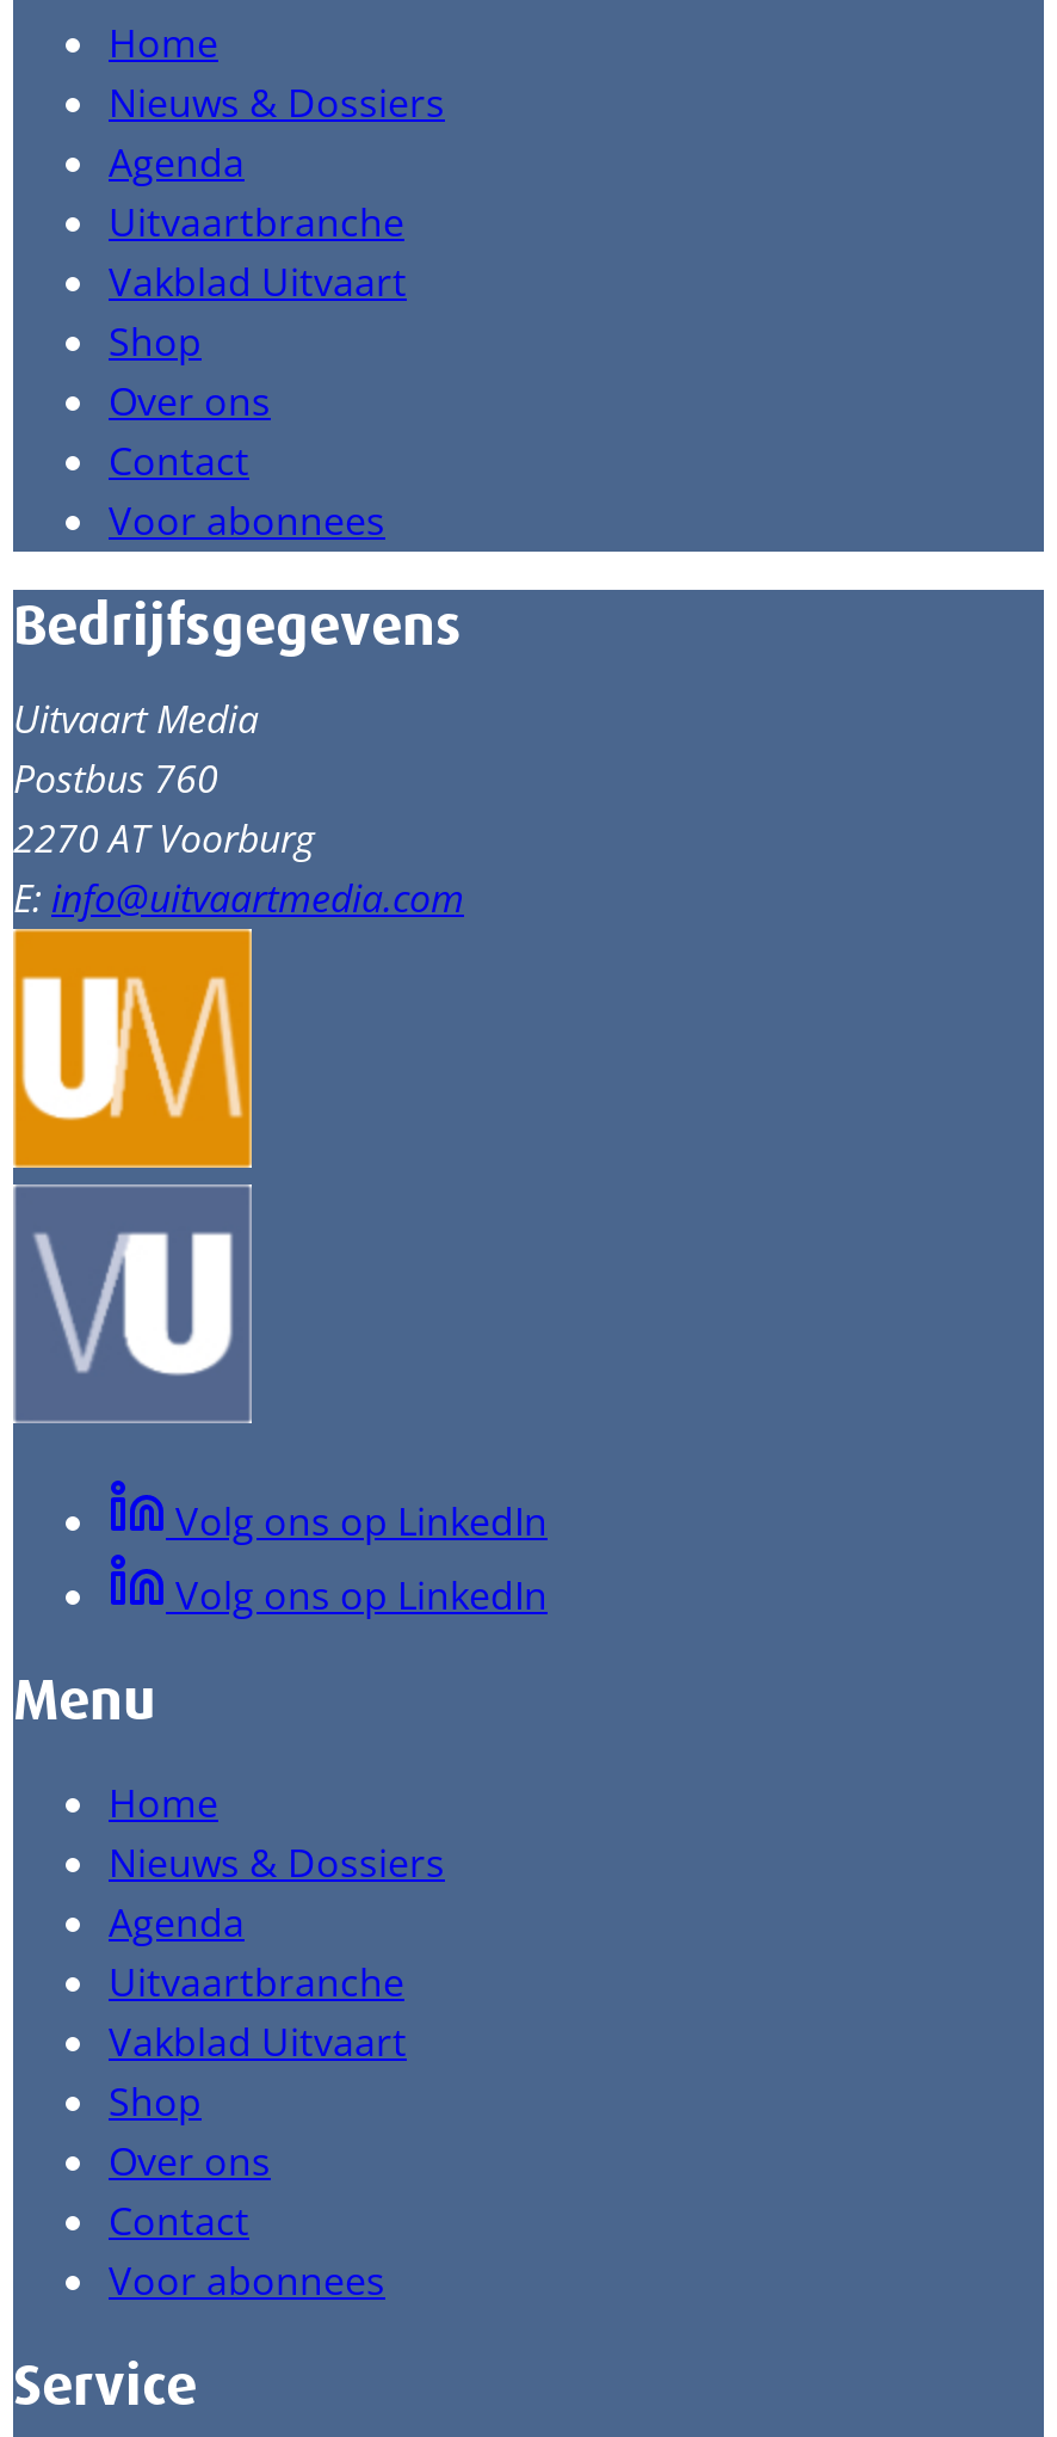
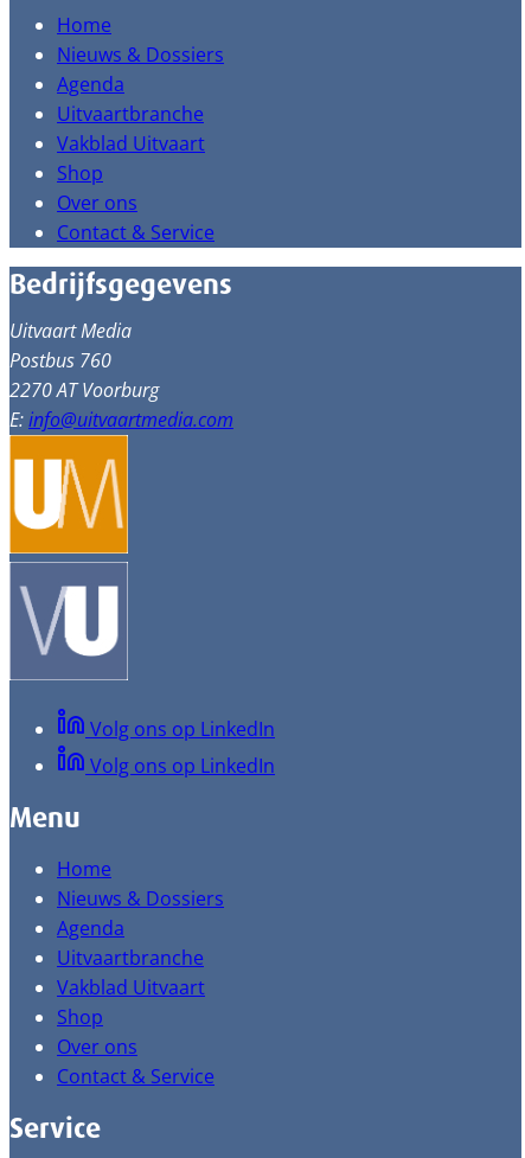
[109,435,385,547] Contact | Voor abonnees -> [57,219,215,245] Contact & Service
[109,2195,385,2307] Contact | Voor abonnees -> [57,1063,215,1089] Contact & Service

